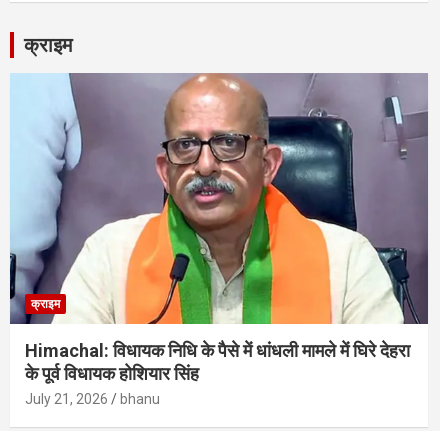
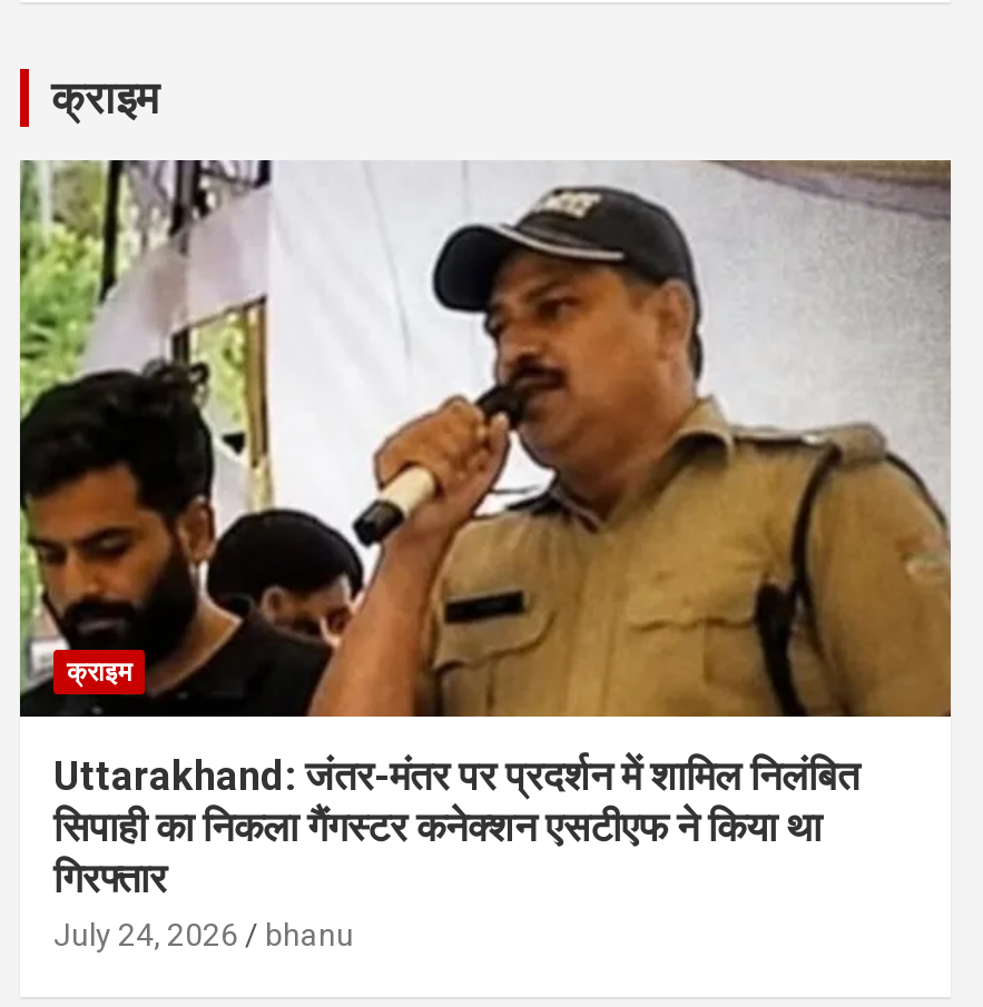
[9,72,428,407] [image] | Himachal: विधायक निधि के पैसे में धांधली मामले में घिरे देहरा | के पूर्व विधायक होशियार सिंह | July 21, 2026 -> [18,158,951,953] [image] | Uttarakhand: जंतर-मंतर पर प्रदर्शन में शामिल निलंबित | सिपाही का निकला गैंगस्टर कनेक्शन एसटीएफ ने किया था | गिरफ्तार | July 24, 2026

